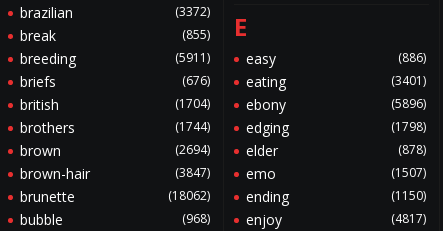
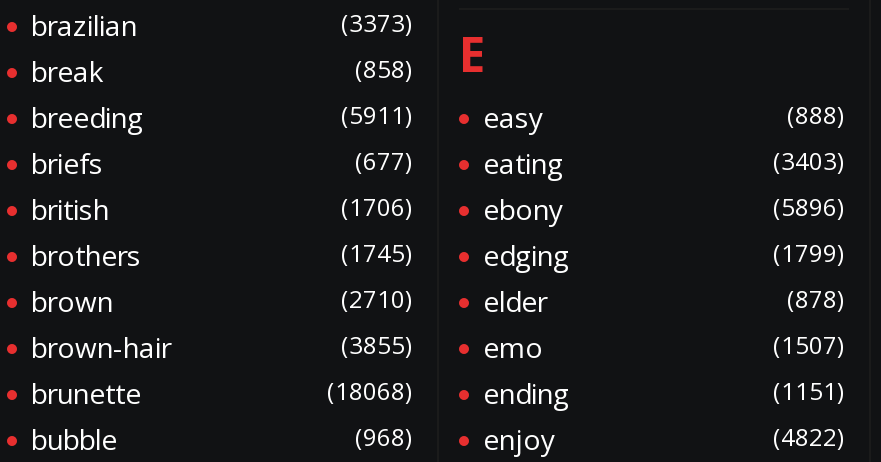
[175,3,210,20] (3372) -> [341,6,411,40] (3373)
[182,26,210,43] (855) -> [355,52,411,86] (858)
[398,49,426,66] (886) -> [787,98,843,132] (888)
[182,72,210,89] (676) -> [355,144,411,178] (677)
[391,72,426,89] (3401) -> [773,144,843,178] (3403)
[175,95,210,112] (1704) -> [341,190,411,224] (1706)
[175,118,210,135] (1744) -> [341,236,411,270] (1745)
[391,118,426,135] (1798) -> [773,236,843,270] (1799)
[175,141,210,158] (2694) -> [341,282,411,316] (2710)
[175,164,210,181] (3847) -> [341,328,411,362] (3855)
[168,187,210,204] (18062) -> [327,374,411,408] (18068)
[391,187,426,204] (1150) -> [773,374,843,408] (1151)
[391,210,426,227] (4817) -> [773,420,843,454] (4822)

